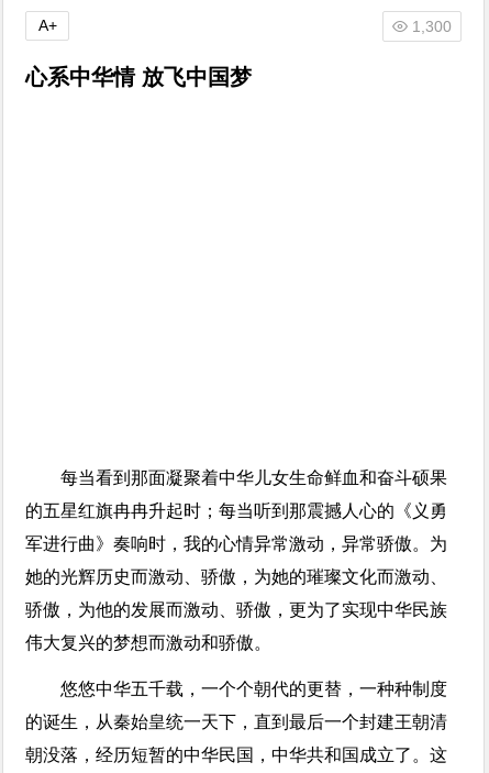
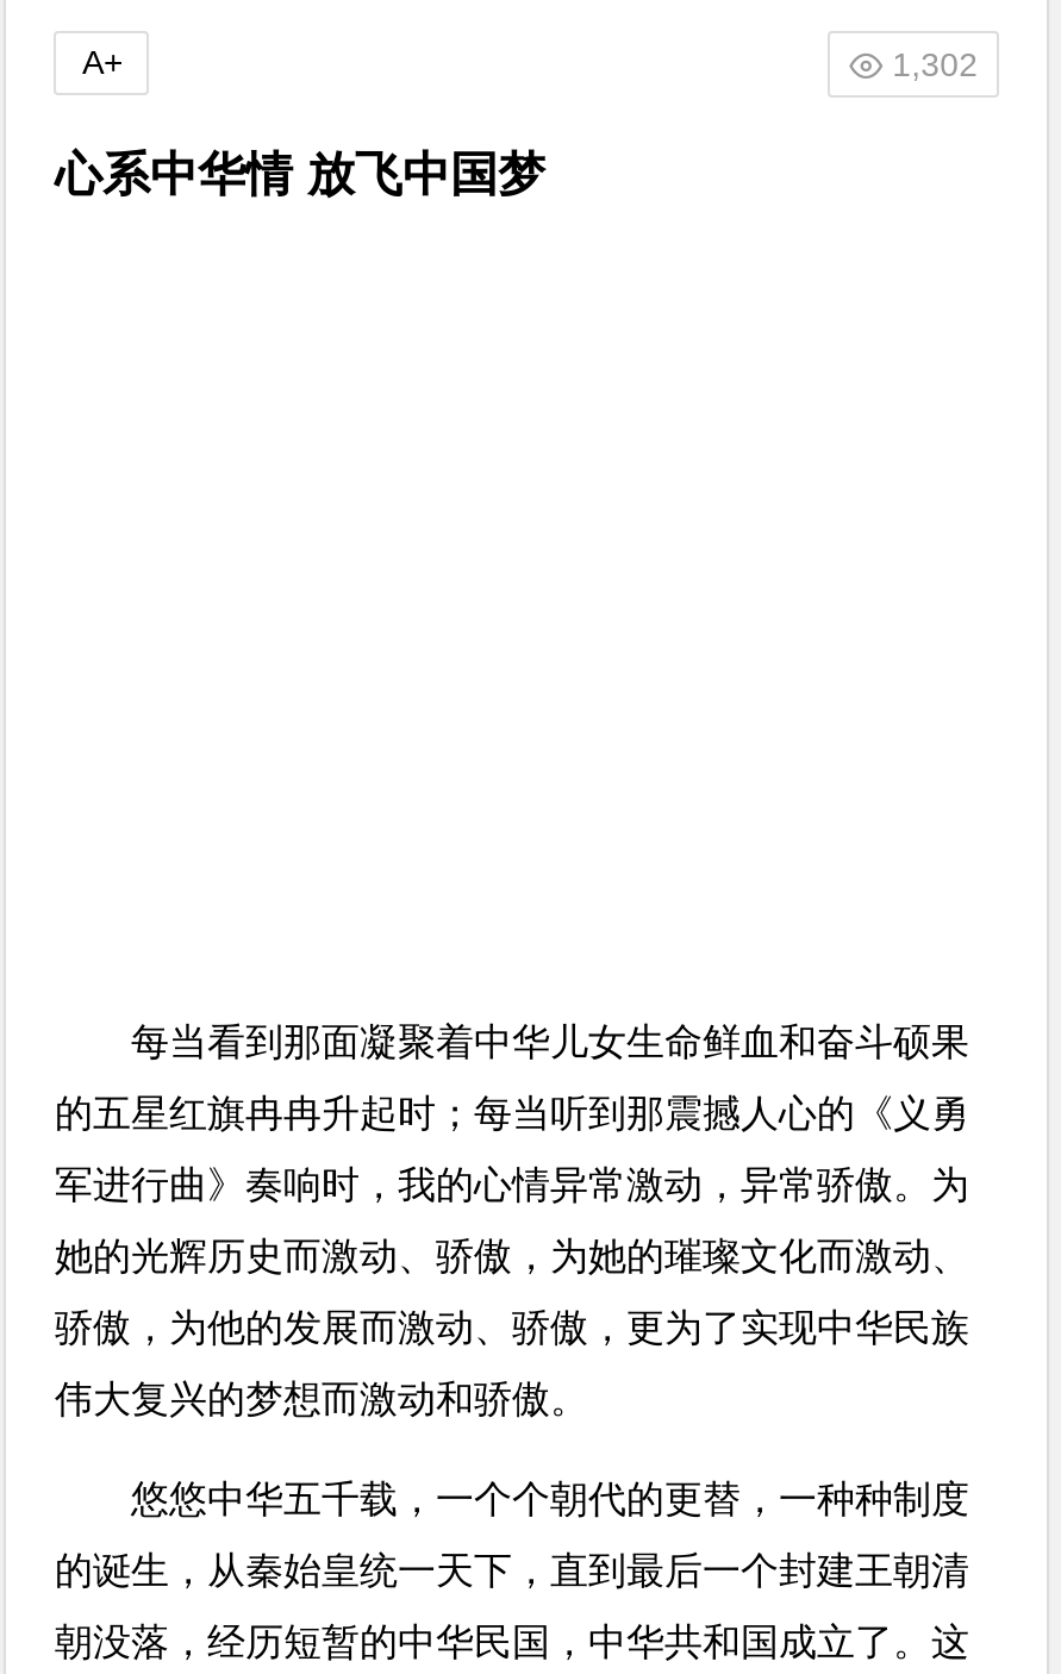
[408,18,452,35] 1,300 -> [883,45,978,83] 1,302

